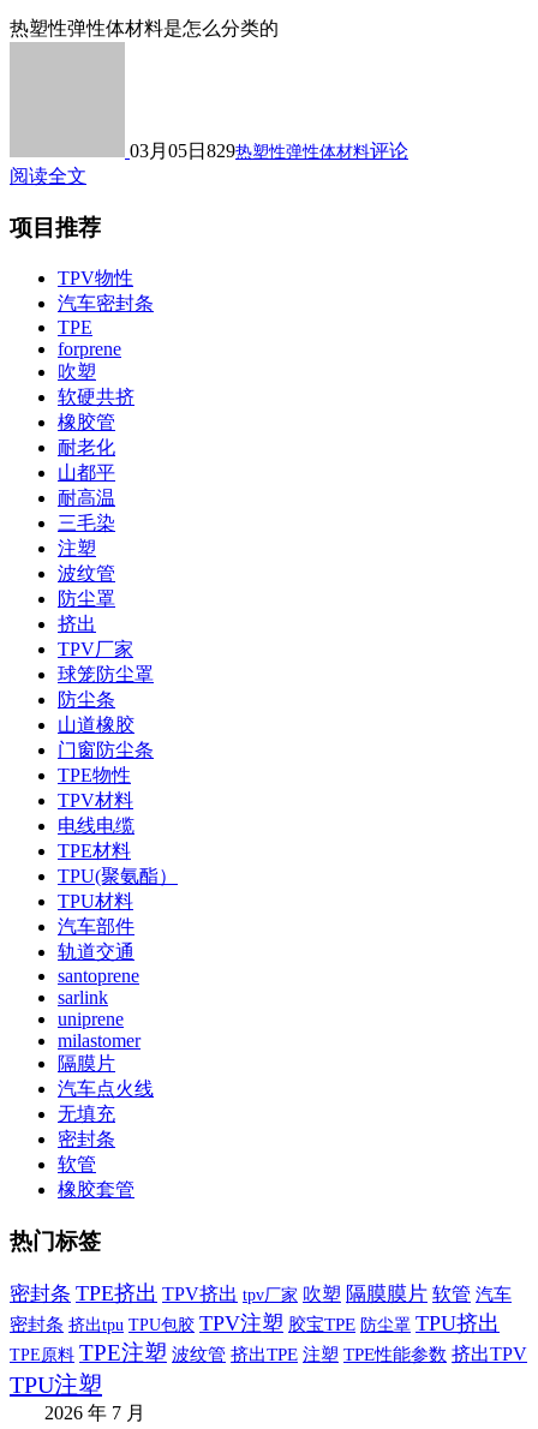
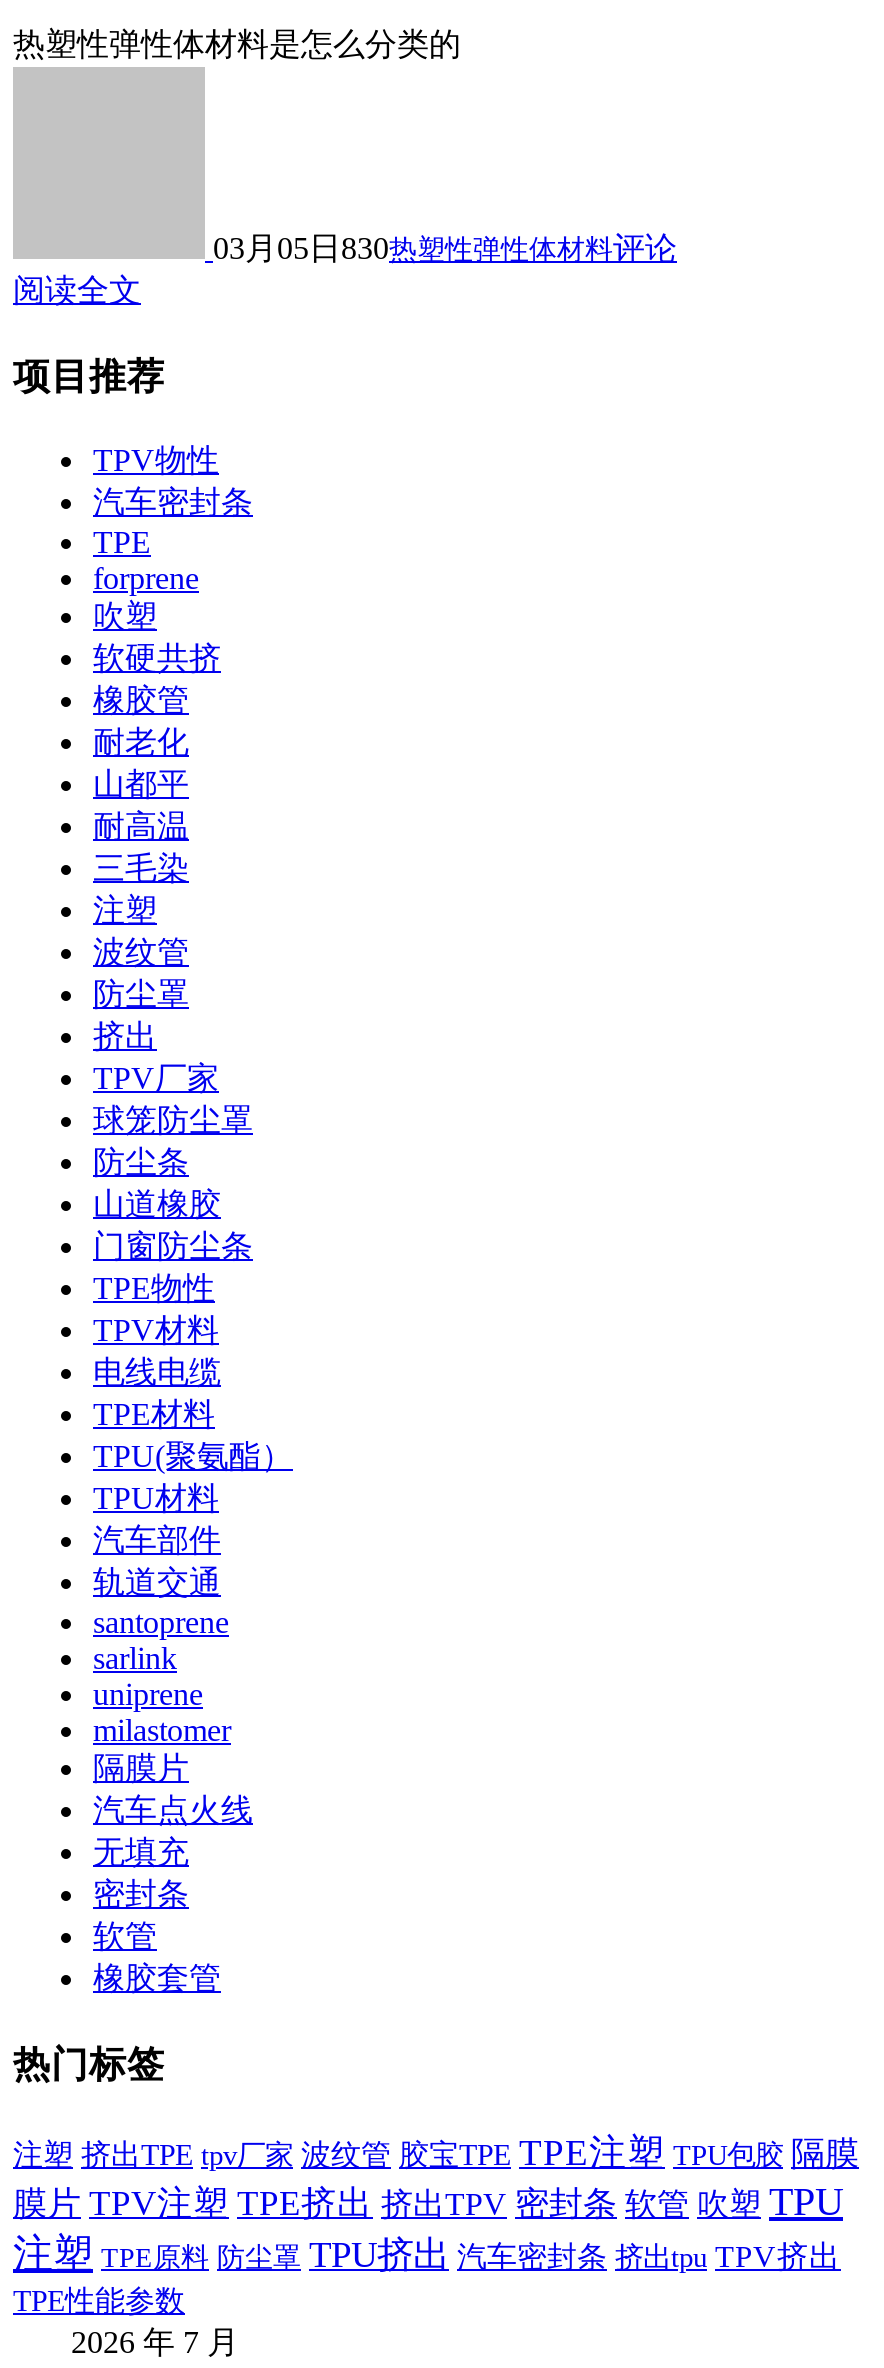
[130,141,408,161] 03月05日829热塑性弹性体材料评论 -> [213,232,677,266] 03月05日830热塑性弹性体材料评论
[10,1282,527,1398] 密封条 TPE挤出 TPV挤出 tpv厂家 吹塑 隔膜膜片 软管 汽车 | 密封条 挤出tpu TPU包胶 TPV注塑 胶宝TPE 防尘罩 TPU挤出 | TPE原料 TPE注塑 波纹管 挤出TPE 注塑 TPE性能参数 挤出TPV | TPU注塑 -> [13,2131,859,2317] 注塑 挤出TPE tpv厂家 波纹管 胶宝TPE TPE注塑 TPU包胶 隔膜 | 膜片 TPV注塑 TPE挤出 挤出TPV 密封条 软管 吹塑 TPU | 注塑 TPE原料 防尘罩 TPU挤出 汽车密封条 挤出tpu TPV挤出 | TPE性能参数

